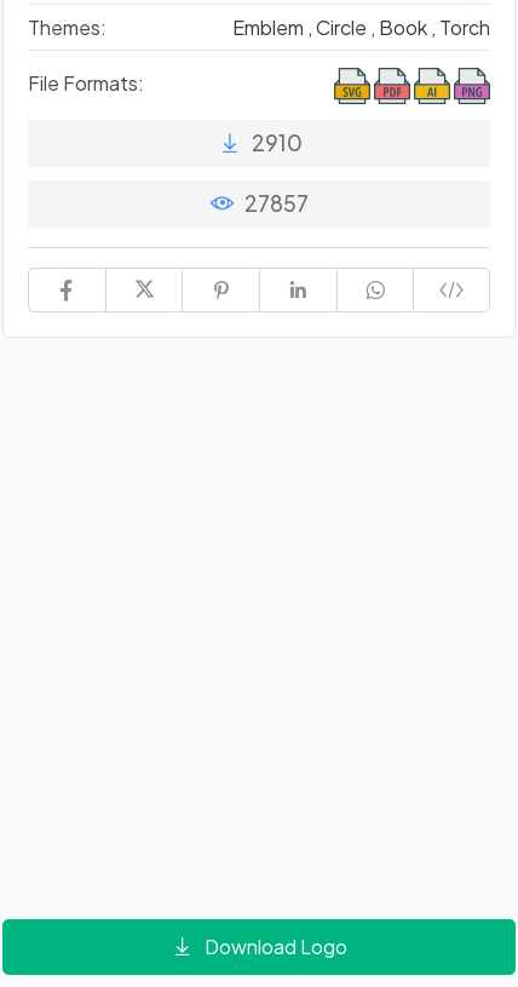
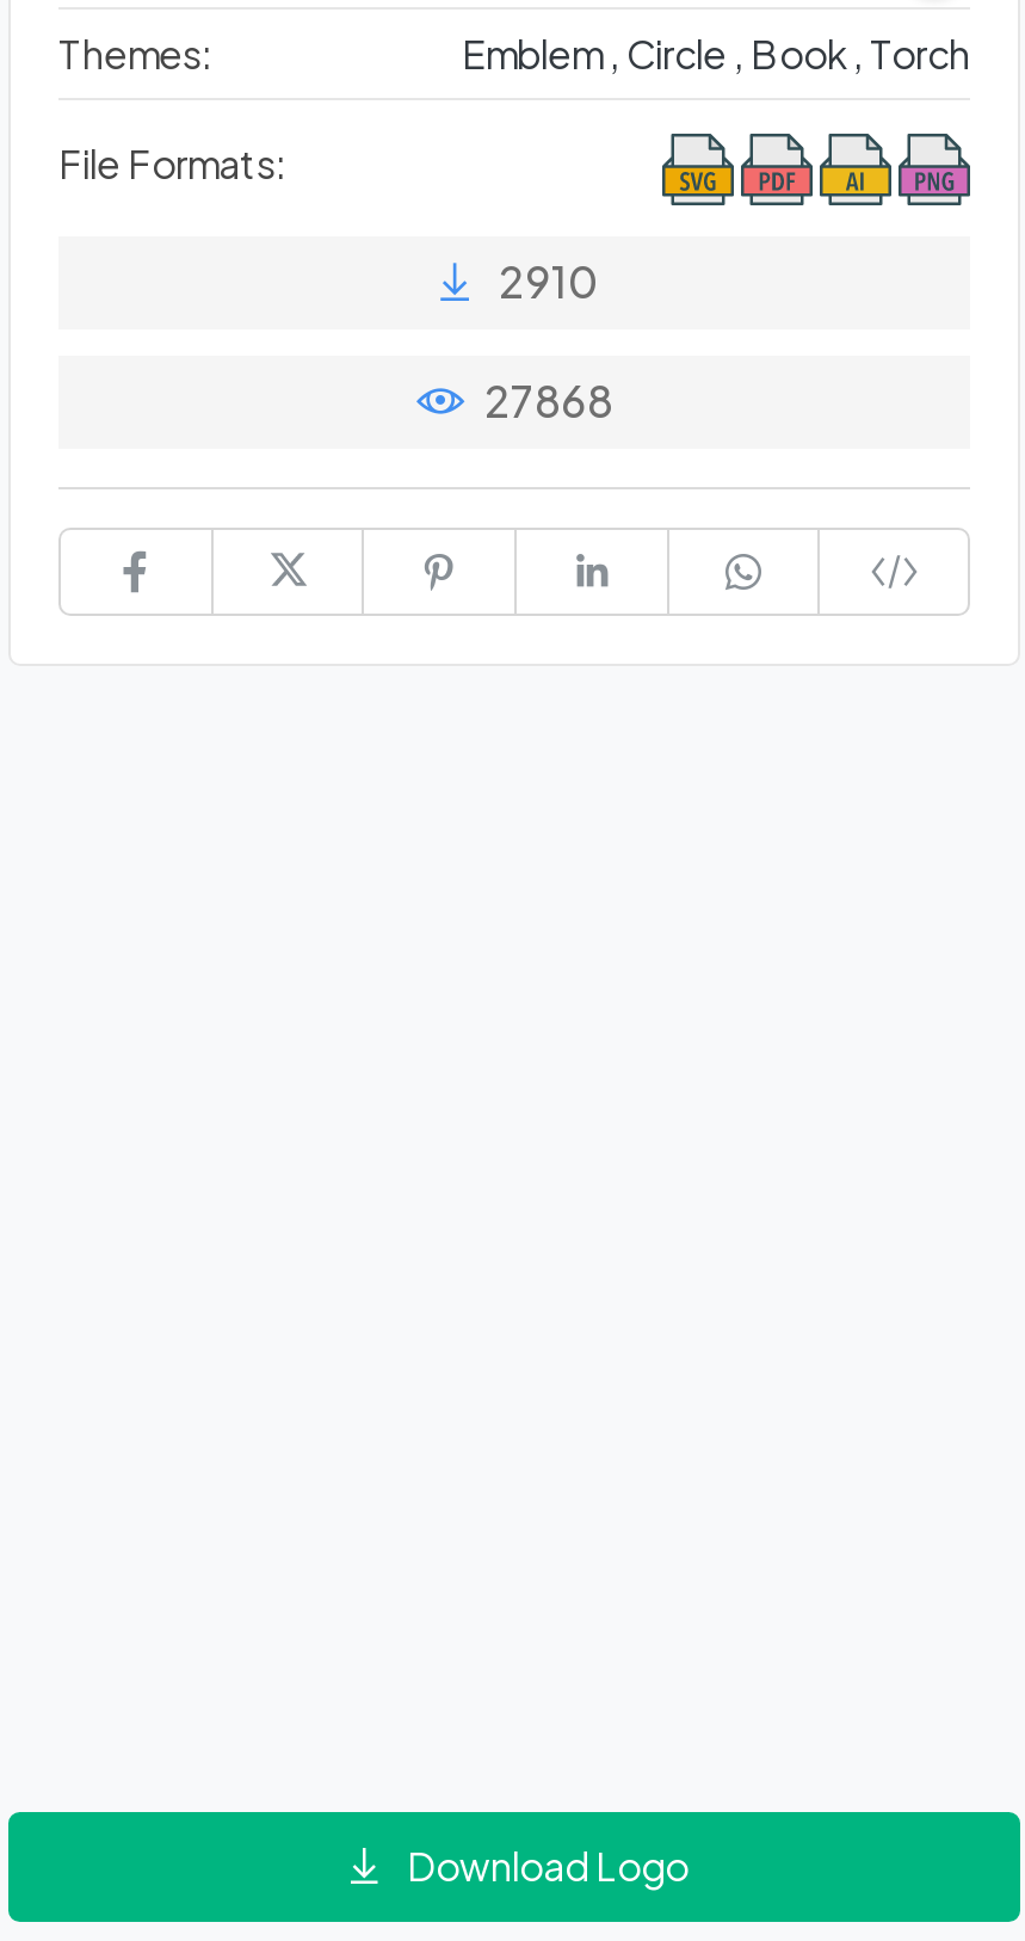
[244,190,309,217] 27857 -> [484,376,613,428] 27868

